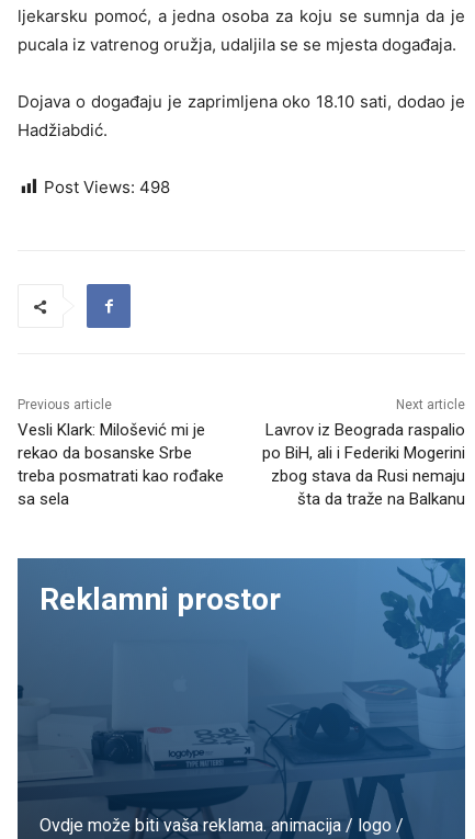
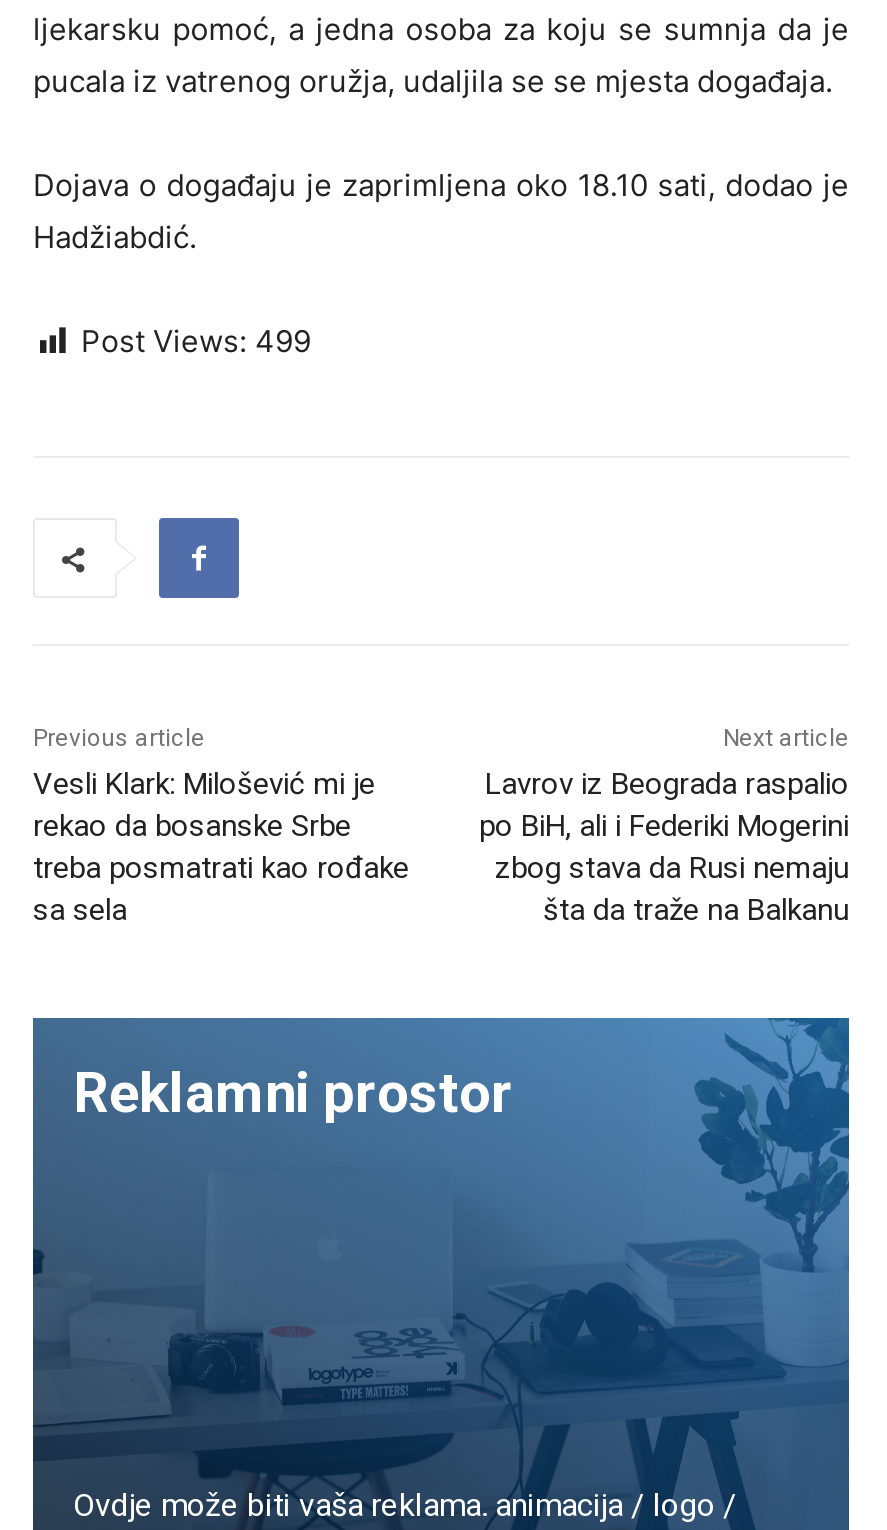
[44,177,170,198] Post Views: 498 -> [81,322,311,360] Post Views: 499

